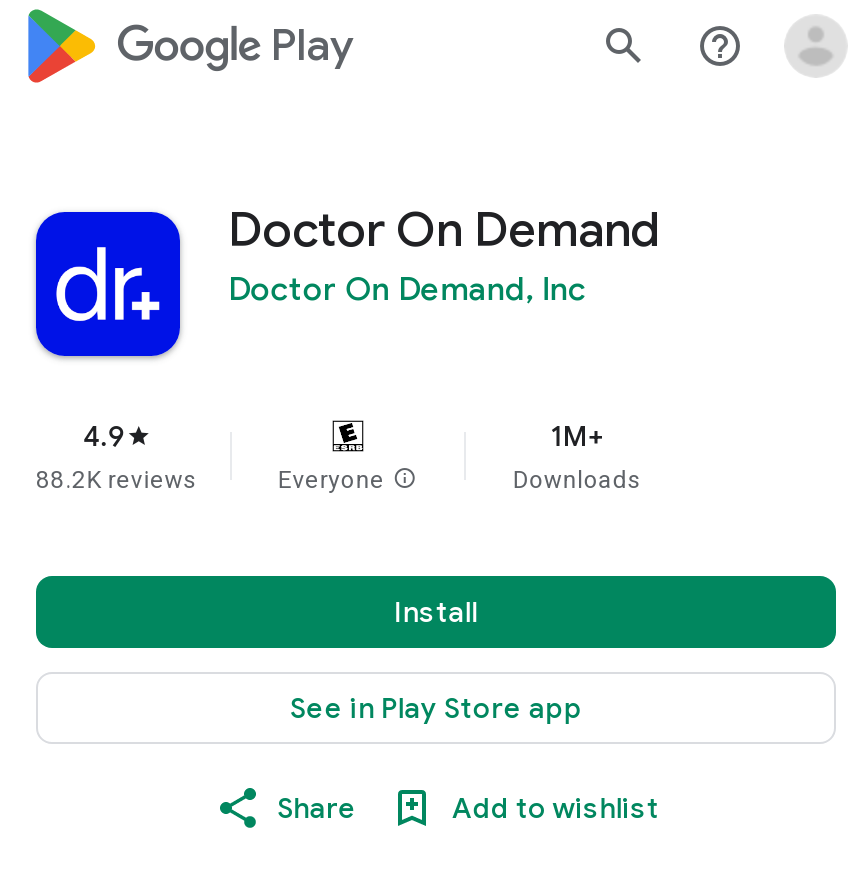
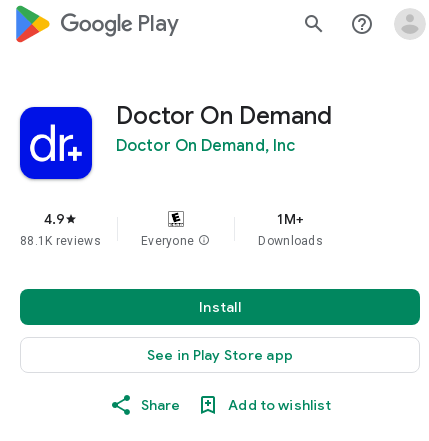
[36,466,198,494] 88.2K reviews -> [20,234,101,248] 88.1K reviews

